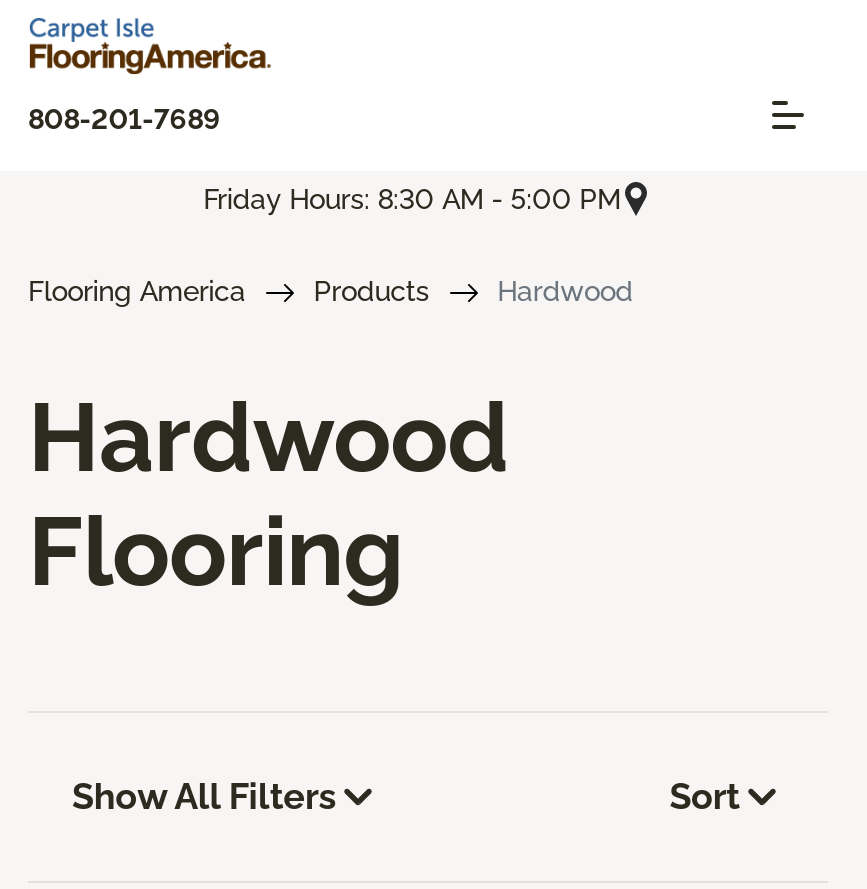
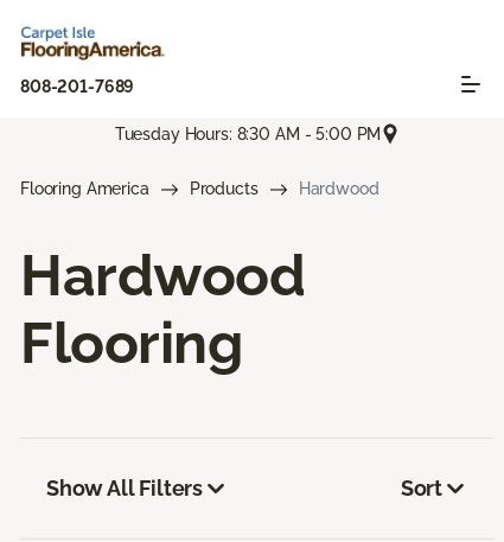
[203,182,621,214] Friday Hours: 8:30 AM - 5:00 PM -> [115,124,381,143] Tuesday Hours: 8:30 AM - 5:00 PM

